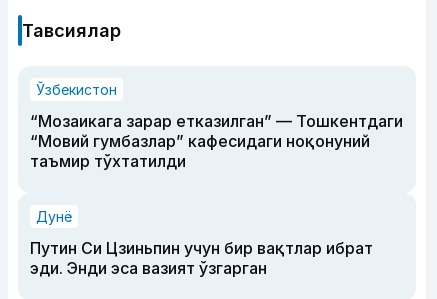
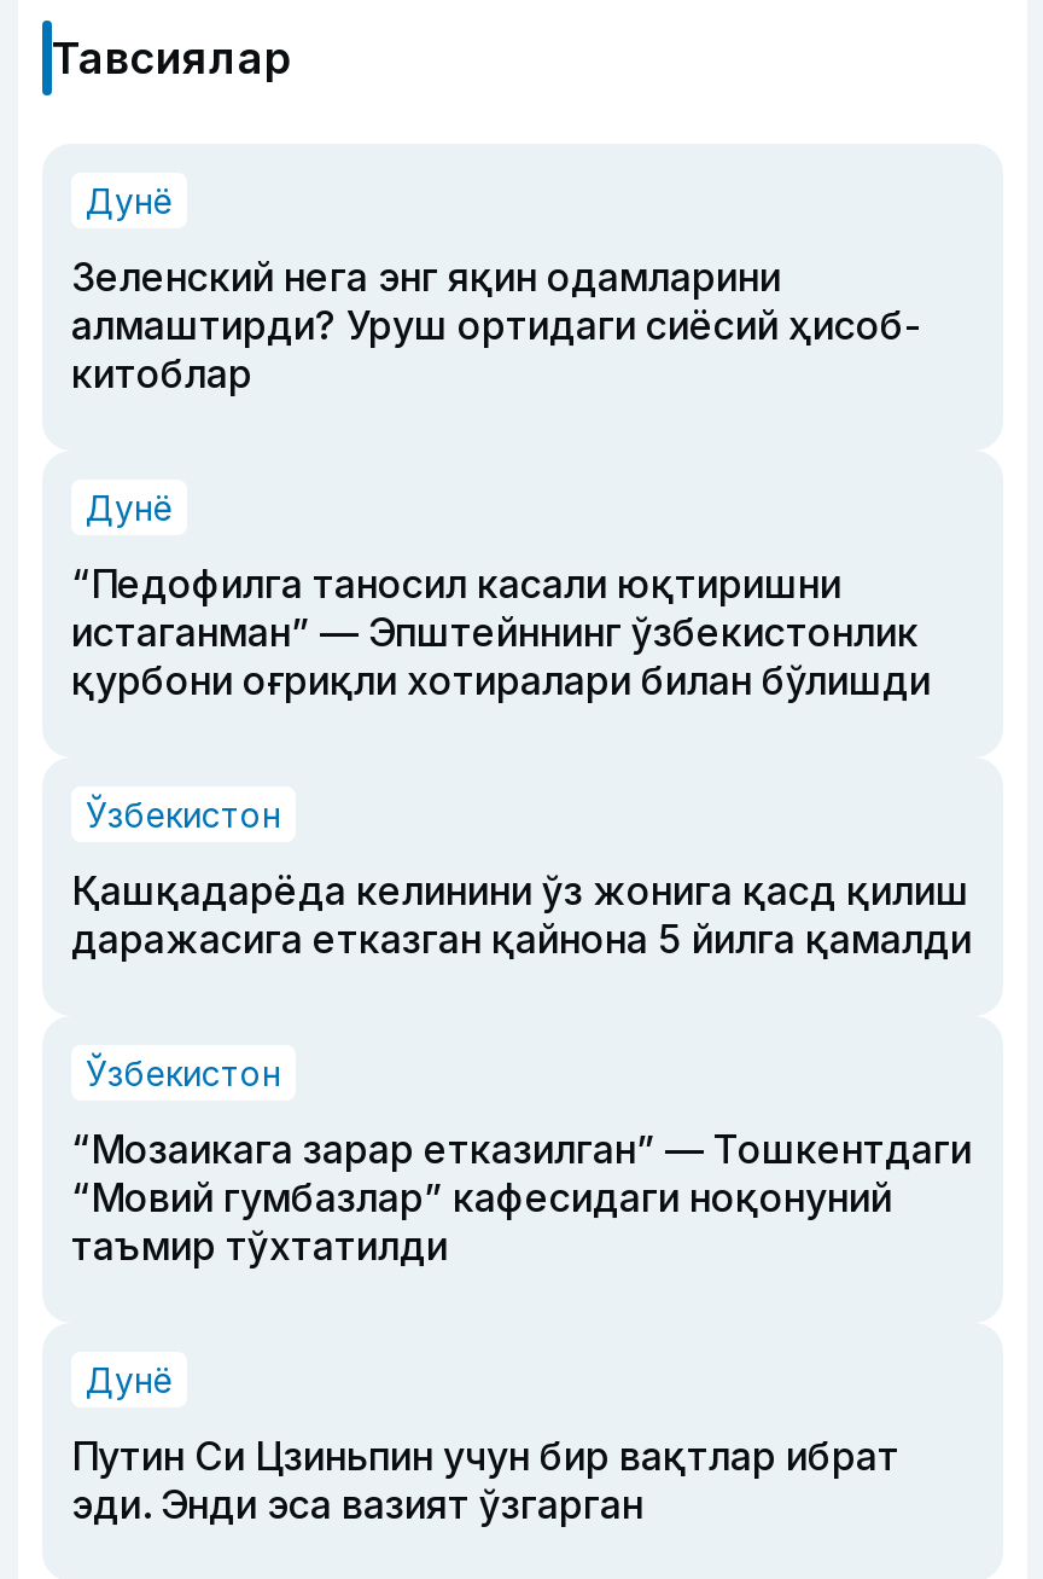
none -> [71,181,972,964] Дунё | Зеленский нега энг яқин одамларини | алмаштирди? Уруш ортидаги сиёсий ҳисоб- | китоблар | Дунё | “Педофилга таносил касали юқтиришни | истаганман” — Эпштейннинг ўзбекистонлик | қурбони оғриқли хотиралари билан бўлишди | Ўзбекистон | Қашқадарёда келинини ўз жонига қасд қилиш | даражасига етказган қайнона 5 йилга қамалди

